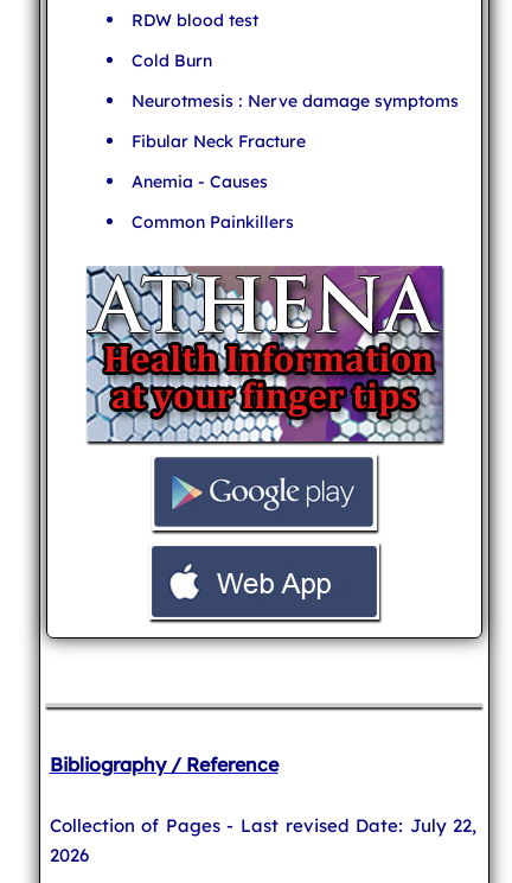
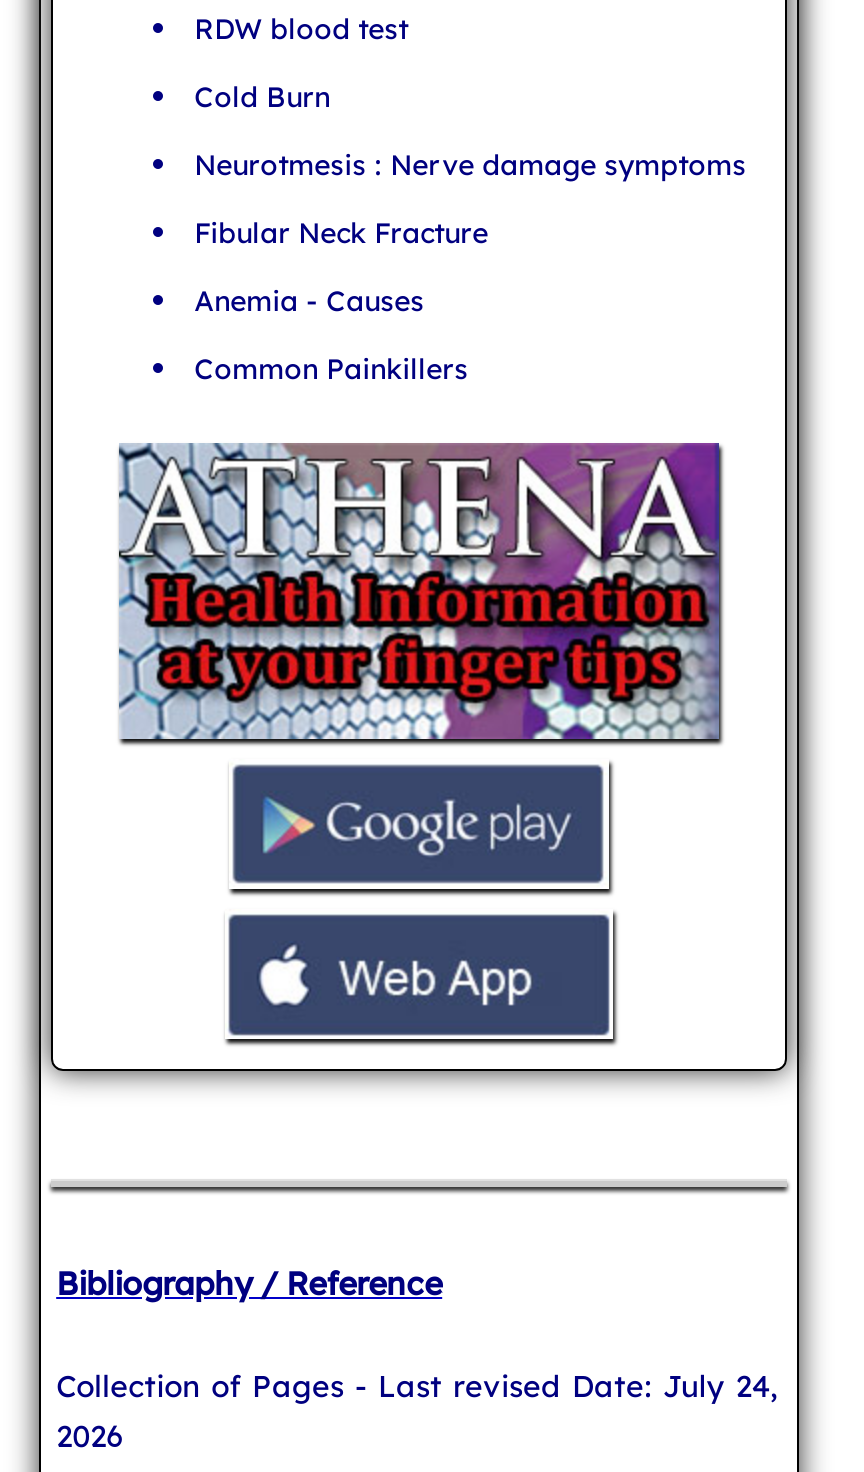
[49,814,477,836] Collection of Pages - Last revised Date: July 22, -> [56,1367,778,1405] Collection of Pages - Last revised Date: July 24,

